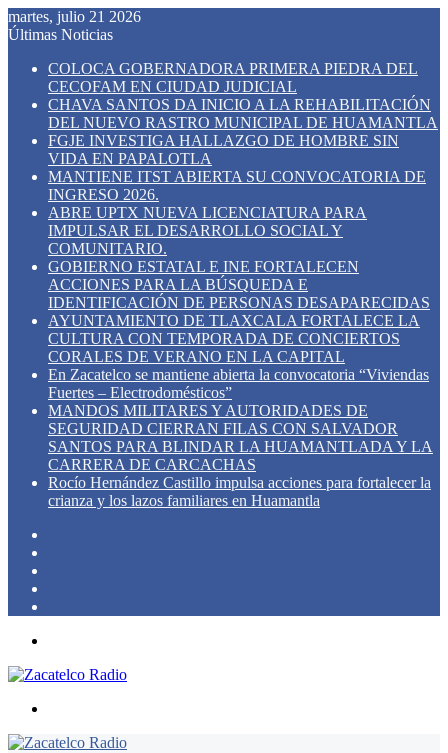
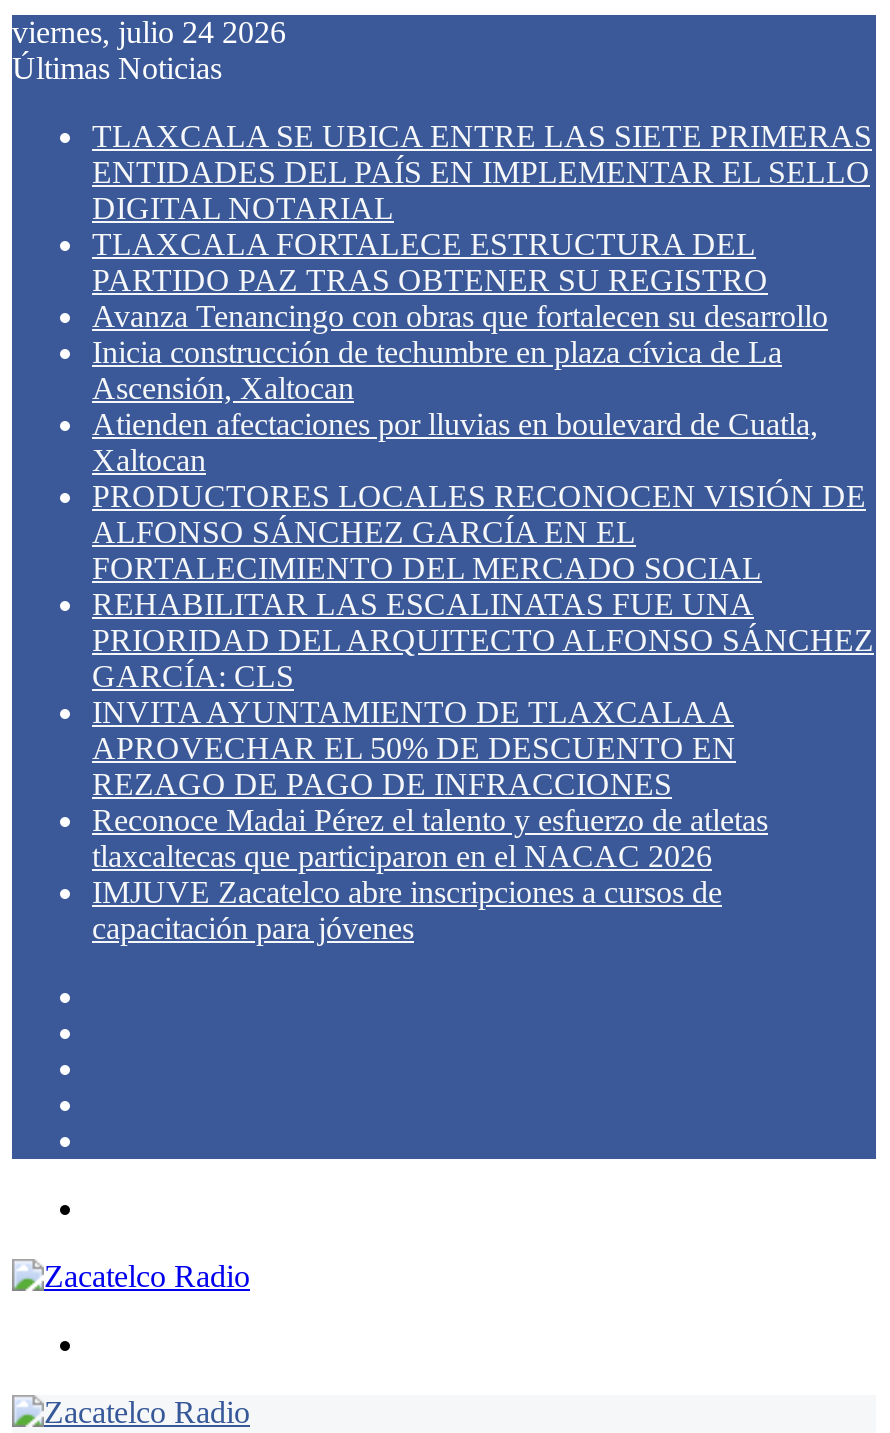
[8,8,141,25] martes, julio 21 2026 -> [12,15,286,49] viernes, julio 24 2026
[48,60,438,509] COLOCA GOBERNADORA PRIMERA PIEDRA DEL | CECOFAM EN CIUDAD JUDICIAL | CHAVA SANTOS DA INICIO A LA REHABILITACIÓN | DEL NUEVO RASTRO MUNICIPAL DE HUAMANTLA | FGJE INVESTIGA HALLAZGO DE HOMBRE SIN | VIDA EN PAPALOTLA | MANTIENE ITST ABIERTA SU CONVOCATORIA DE | INGRESO 2026. | ABRE UPTX NUEVA LICENCIATURA PARA | IMPULSAR EL DESARROLLO SOCIAL Y | COMUNITARIO. | GOBIERNO ESTATAL E INE FORTALECEN | ACCIONES PARA LA BÚSQUEDA E | IDENTIFICACIÓN DE PERSONAS DESAPARECIDAS | AYUNTAMIENTO DE TLAXCALA FORTALECE LA | CULTURA CON TEMPORADA DE CONCIERTOS | CORALES DE VERANO EN LA CAPITAL | En Zacatelco se mantiene abierta la convocatoria “Viviendas | Fuertes – Electrodomésticos” | MANDOS MILITARES Y AUTORIDADES DE | SEGURIDAD CIERRAN FILAS CON SALVADOR | SANTOS PARA BLINDAR LA HUAMANTLADA Y LA | CARRERA DE CARCACHAS | Rocío Hernández Castillo impulsa acciones para fortalecer la | crianza y los lazos familiares en Huamantla -> [92,119,874,945] TLAXCALA SE UBICA ENTRE LAS SIETE PRIMERAS | ENTIDADES DEL PAÍS EN IMPLEMENTAR EL SELLO | DIGITAL NOTARIAL | TLAXCALA FORTALECE ESTRUCTURA DEL | PARTIDO PAZ TRAS OBTENER SU REGISTRO | Avanza Tenancingo con obras que fortalecen su desarrollo | Inicia construcción de techumbre en plaza cívica de La | Ascensión, Xaltocan | Atienden afectaciones por lluvias en boulevard de Cuatla, | Xaltocan | PRODUCTORES LOCALES RECONOCEN VISIÓN DE | ALFONSO SÁNCHEZ GARCÍA EN EL | FORTALECIMIENTO DEL MERCADO SOCIAL | REHABILITAR LAS ESCALINATAS FUE UNA | PRIORIDAD DEL ARQUITECTO ALFONSO SÁNCHEZ | GARCÍA: CLS | INVITA AYUNTAMIENTO DE TLAXCALA A | APROVECHAR EL 50% DE DESCUENTO EN | REZAGO DE PAGO DE INFRACCIONES | Reconoce Madai Pérez el talento y esfuerzo de atletas | tlaxcaltecas que participaron en el NACAC 2026 | IMJUVE Zacatelco abre inscripciones a cursos de | capacitación para jóvenes

